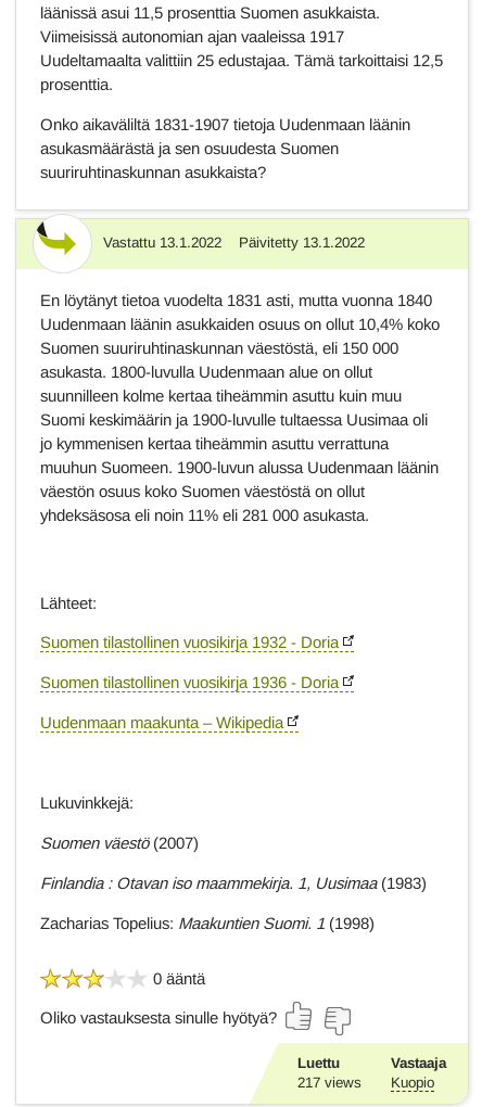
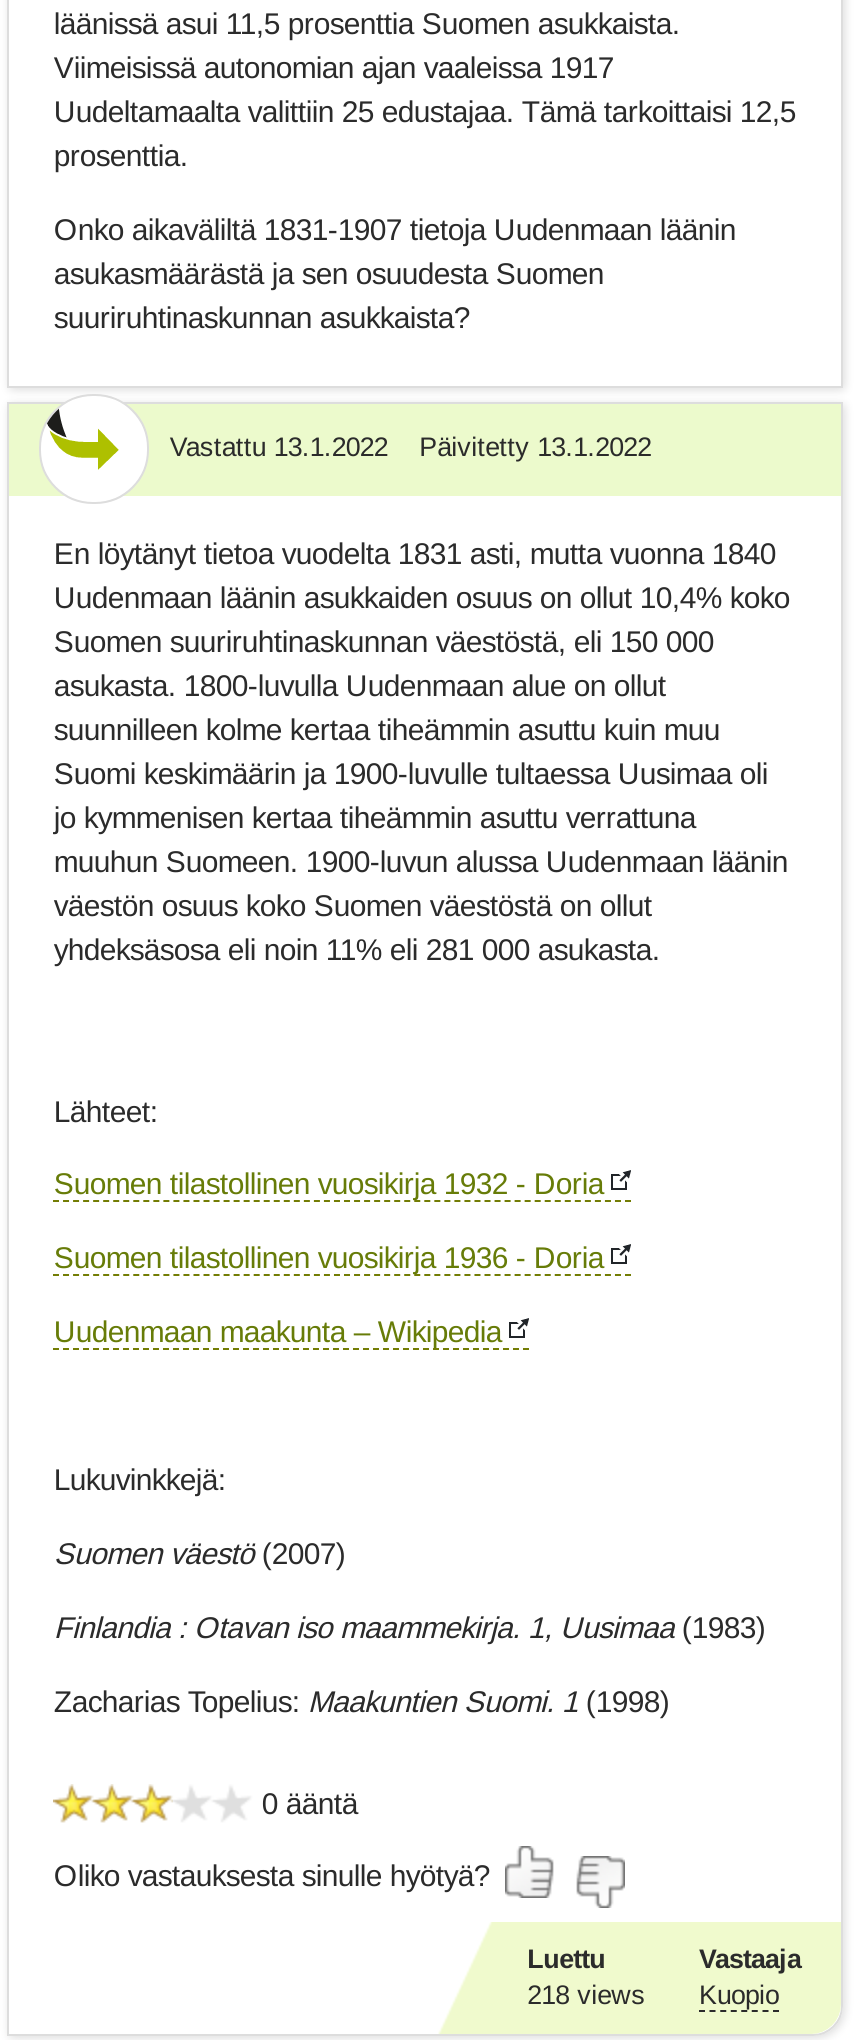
[298,1075,434,1091] 217 views Kuopio -> [527,1980,779,2010] 218 views Kuopio

